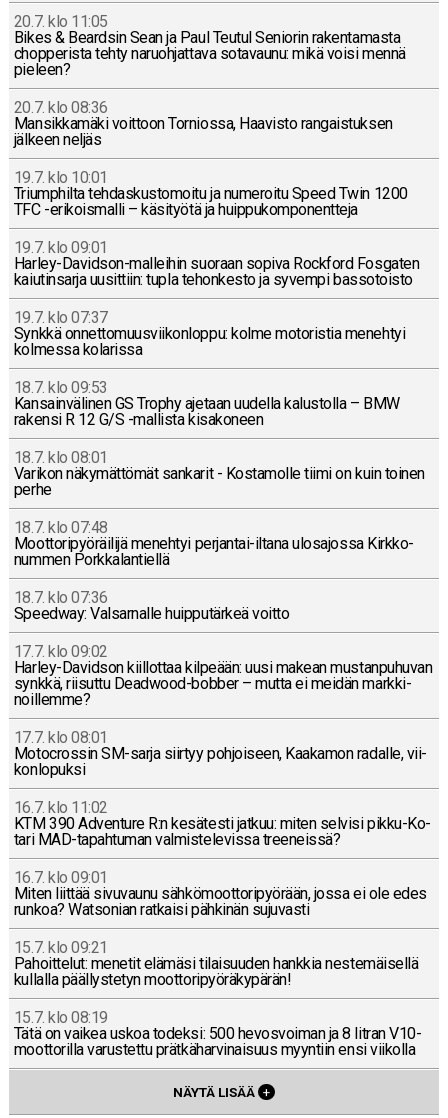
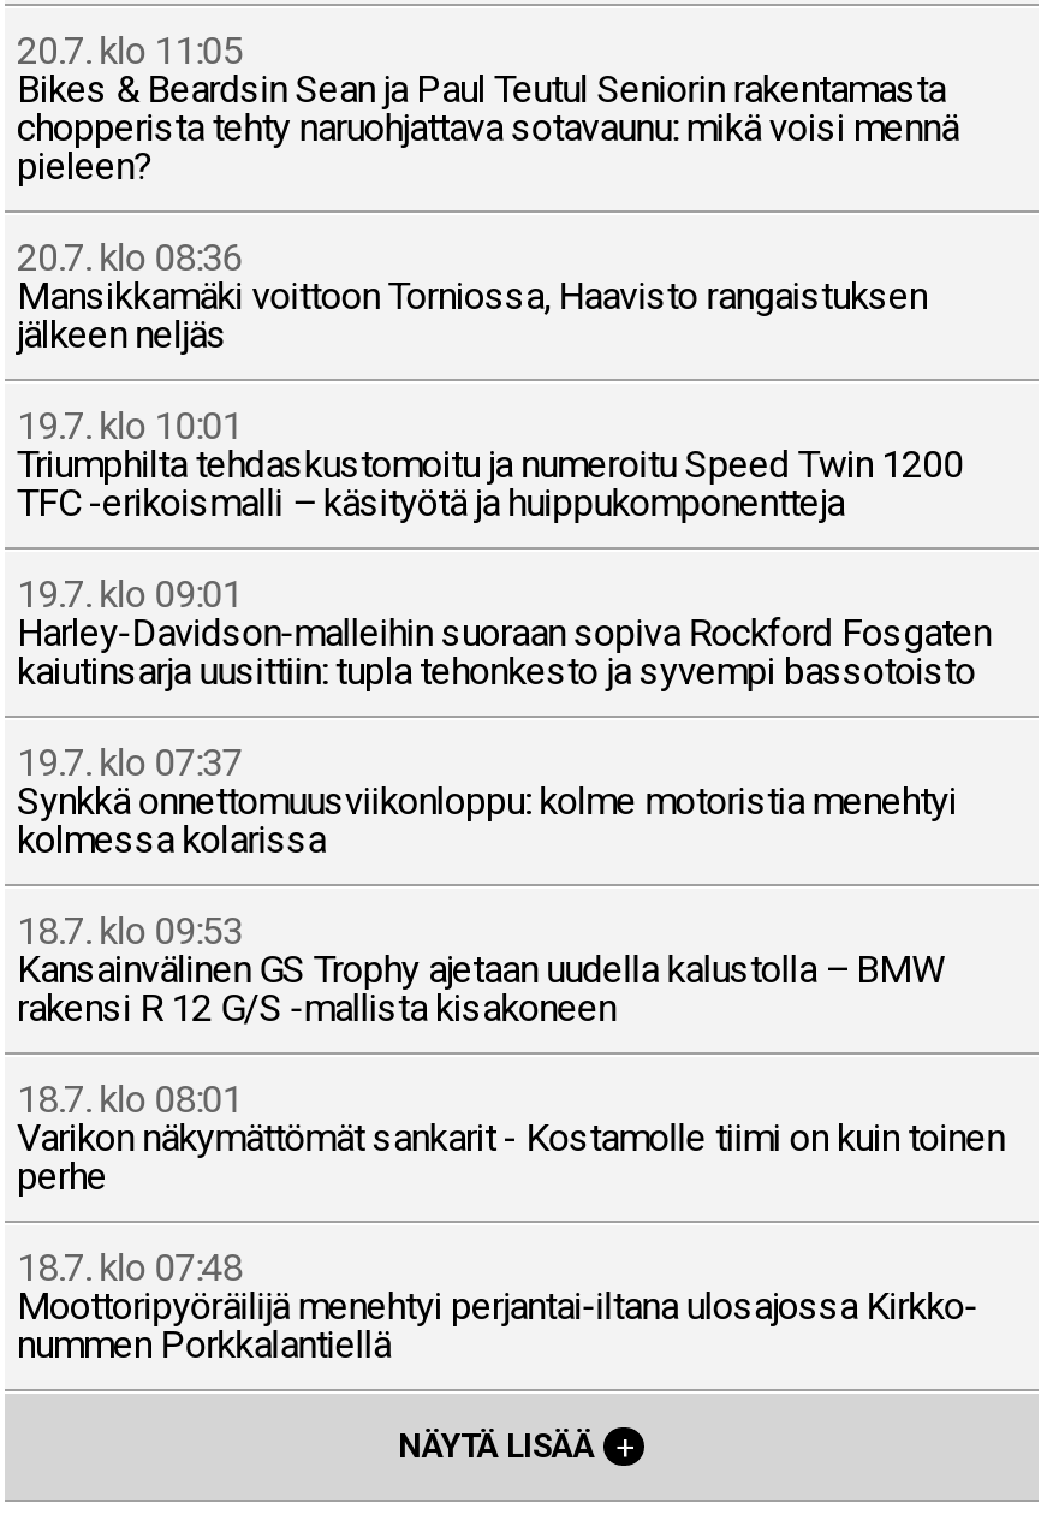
[14,588,432,1059] 18.7. klo 07:36 | Speedway: Valsarnalle huipputärkeä voitto | 17.7. klo 09:02 | Harley-Davidson kiillottaa kilpeään: uusi makean mustanpuhuvan | synkkä, riisuttu Deadwood-bobber – mutta ei meidän markki | noillemme? | 17.7. klo 08:01 | Motocrossin SM-sarja siirtyy pohjoiseen, Kaakamon radalle, vii | konlopuksi | 16.7. klo 11:02 | KTM 390 Adventure R:n kesätesti jatkuu: miten selvisi pikku-Ko | tari MAD-tapahtuman valmistelevissa treeneissä? | 16.7. klo 09:01 | Miten liittää sivuvaunu sähkömoottoripyörään, jossa ei ole edes | runkoa? Watsonian ratkaisi pähkinän sujuvasti | 15.7. klo 09:21 | Pahoittelut: menetit elämäsi tilaisuuden hankkia nestemäisellä | kullalla päällystetyn moottoripyöräkypärän! | 15.7. klo 08:19 | Tätä on vaikea uskoa todeksi: 500 hevosvoiman ja 8 litran V10- | moottorilla varustettu prätkäharvinaisuus myyntiin ensi viikolla -> none

